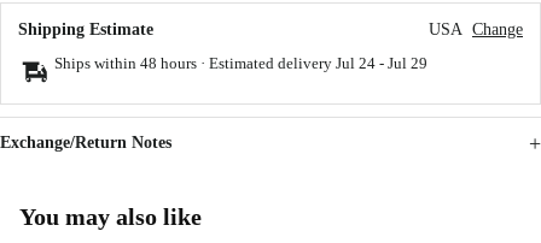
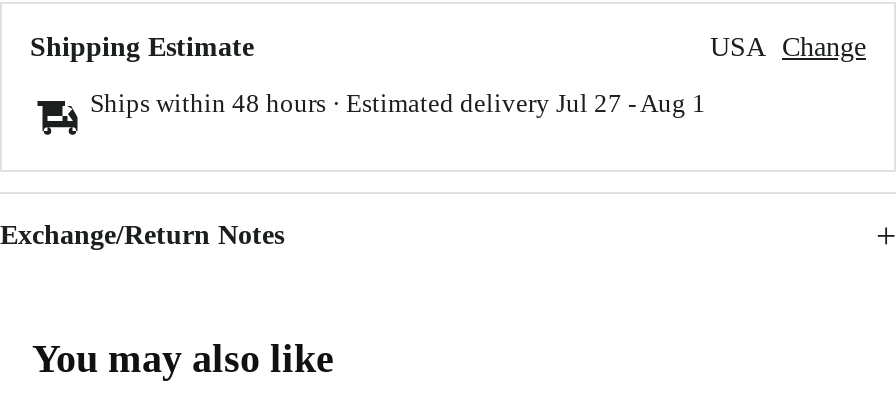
[54,54,427,72] Ships within 48 hours · Estimated delivery Jul 24 - Jul 29 -> [90,87,706,117] Ships within 48 hours · Estimated delivery Jul 27 - Aug 1

